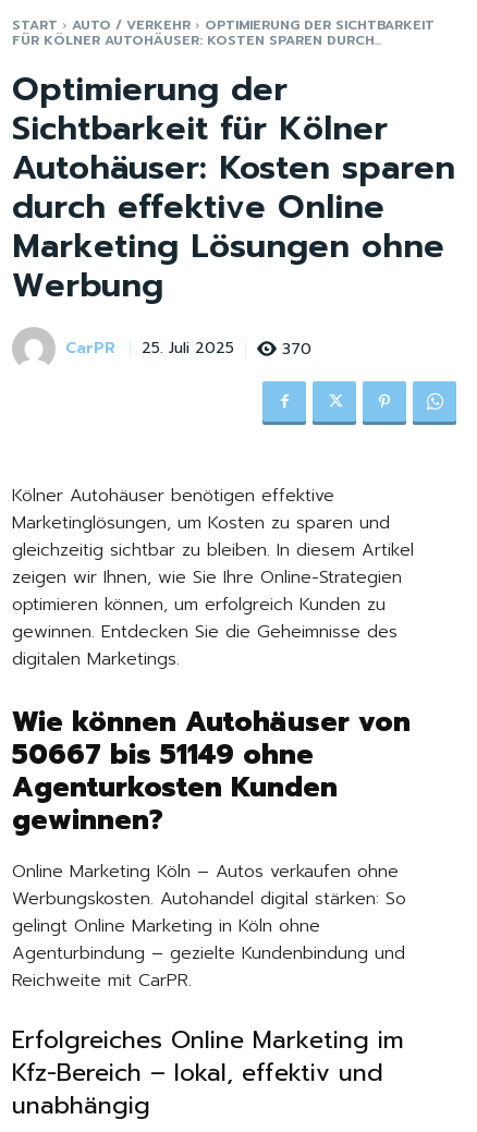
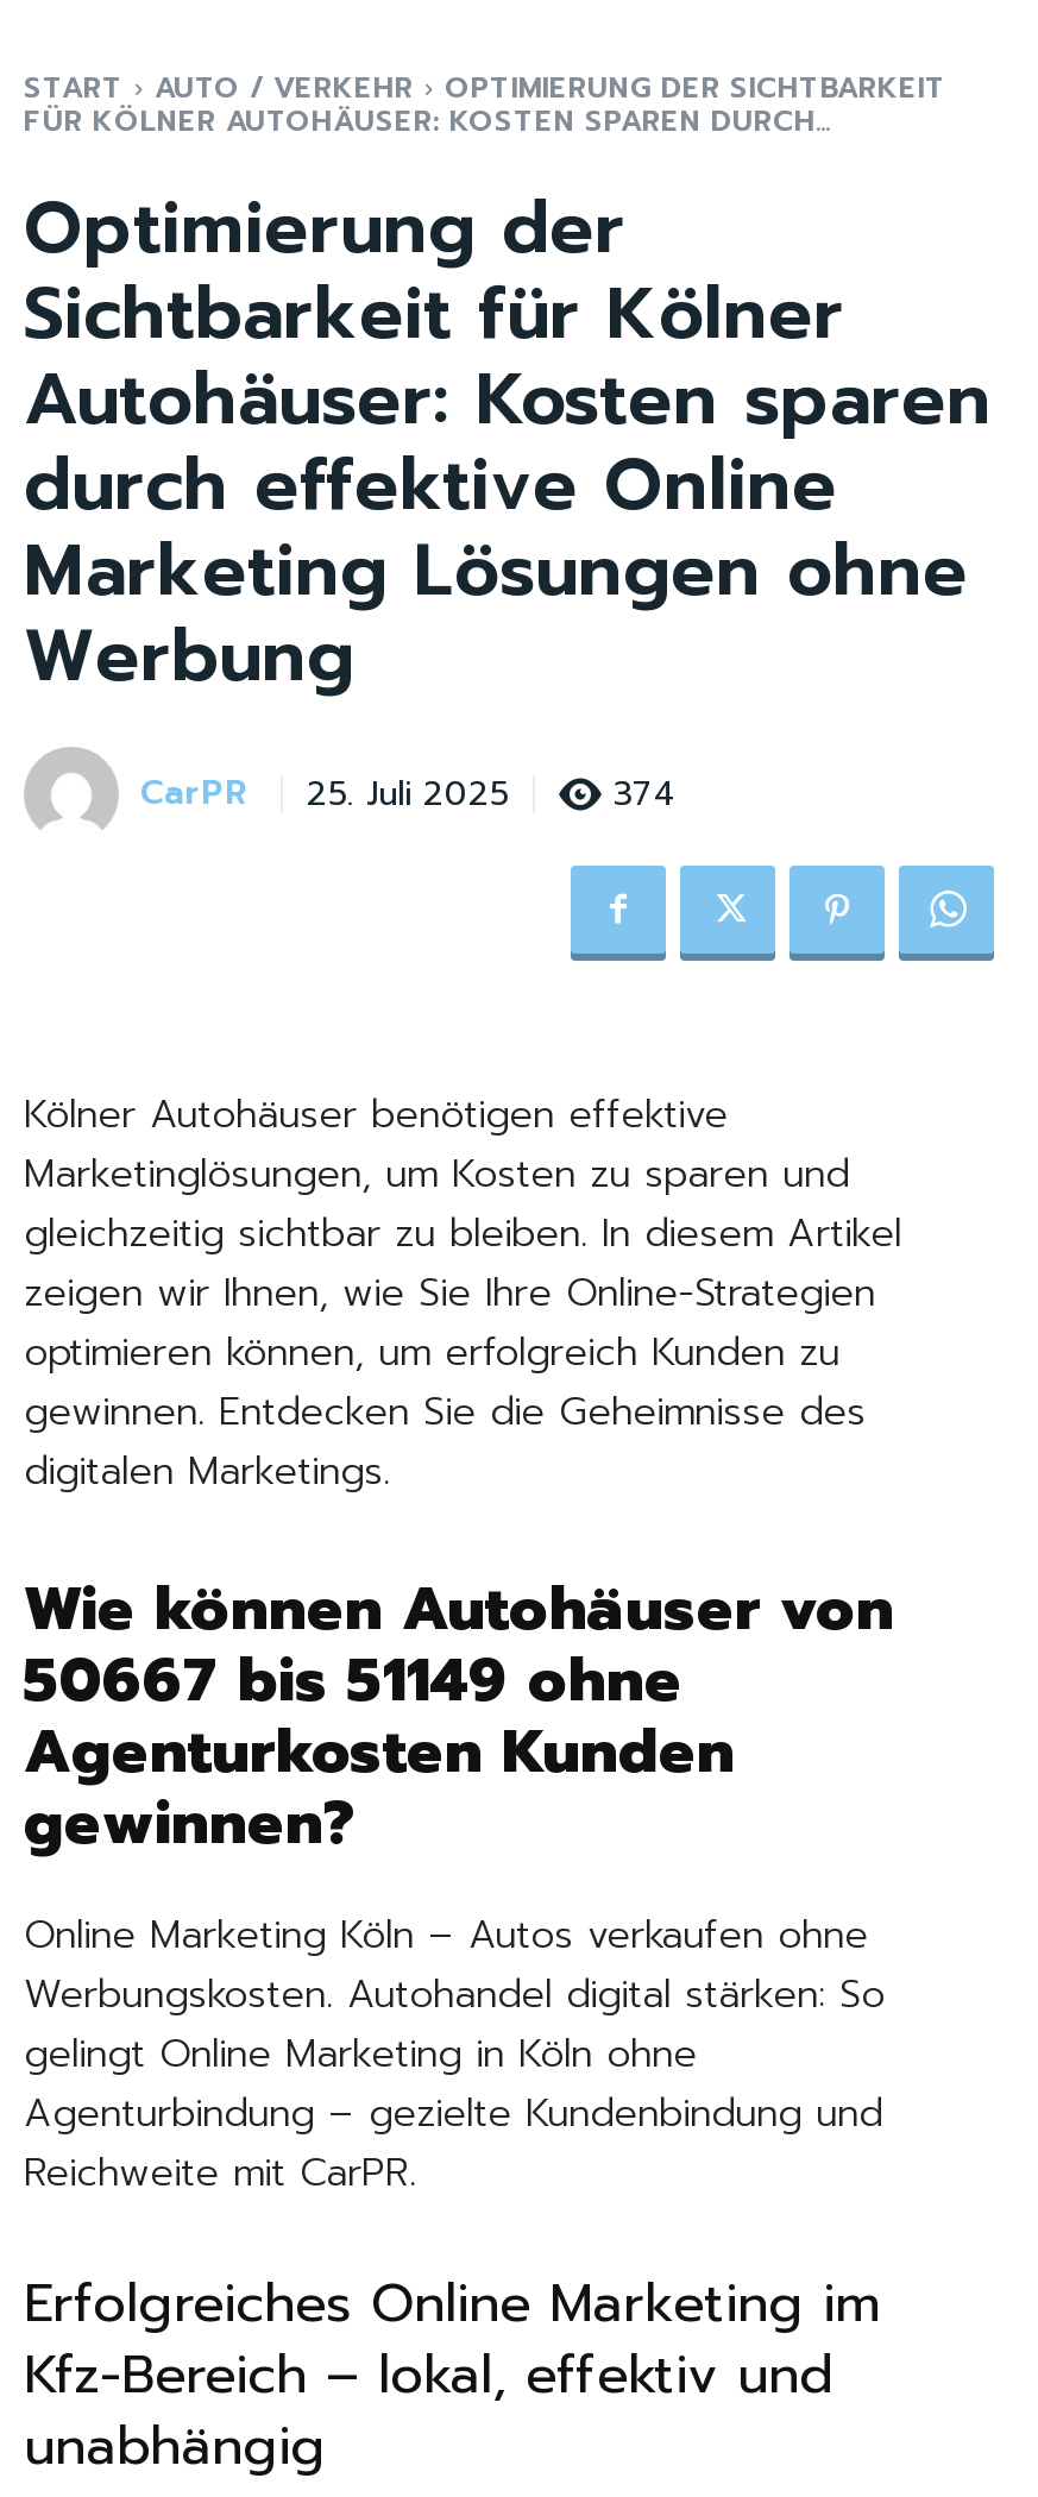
[282,337,311,360] 370 -> [614,768,678,818] 374

